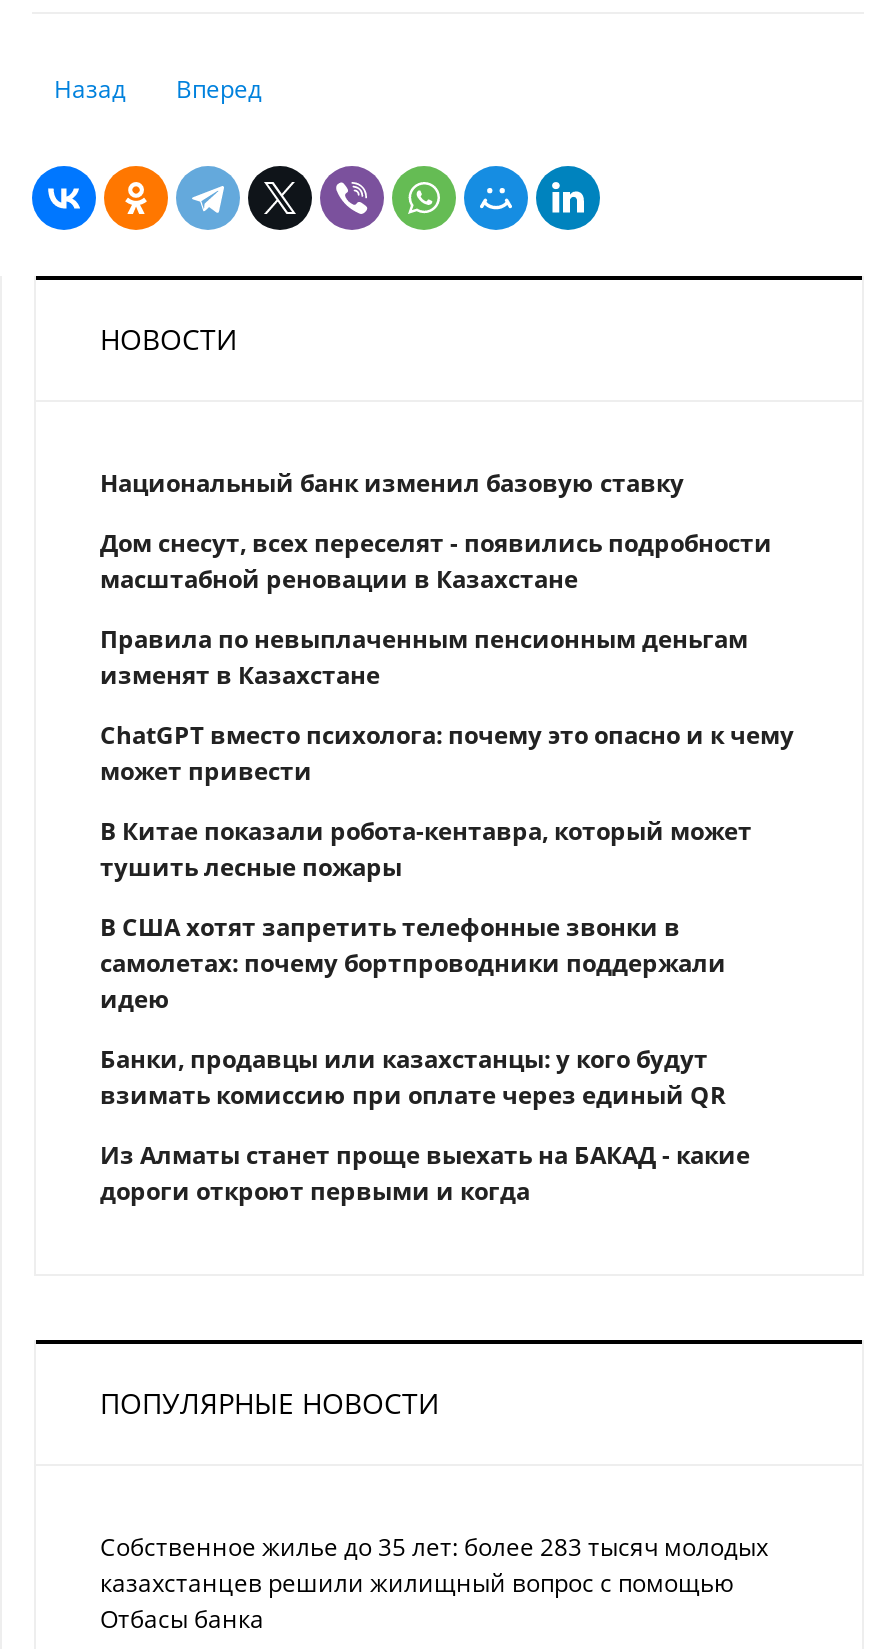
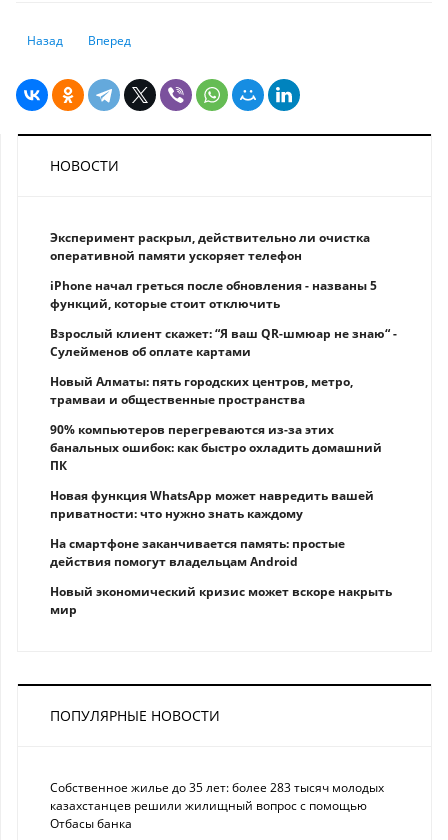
[100,466,684,500] Национальный банк изменил базовую ставку -> [50,229,370,264] Эксперимент раскрыл, действительно ли очистка | оперативной памяти ускоряет телефон
[100,526,772,596] Дом снесут, всех переселят - появились подробности | масштабной реновации в Казахстане -> [50,277,377,312] iPhone начал греться после обновления - названы 5 | функций, которые стоит отключить
[100,622,748,692] Правила по невыплаченным пенсионным деньгам | изменят в Казахстане -> [50,325,397,360] Взрослый клиент скажет: “Я ваш QR-шмюар не знаю“ - | Сулейменов об оплате картами
[100,718,794,788] ChatGPT вместо психолога: почему это опасно и к чему | может привести -> [50,373,353,408] Новый Алматы: пять городских центров, метро, | трамваи и общественные пространства
[100,814,752,884] В Китае показали робота-кентавра, который может | тушить лесные пожары -> [50,421,382,474] 90% компьютеров перегреваются из-за этих | банальных ошибок: как быстро охладить домашний | ПК
[100,910,726,1016] В США хотят запретить телефонные звонки в | самолетах: почему бортпроводники поддержали | идею -> [50,487,374,522] Новая функция WhatsApp может навредить вашей | приватности: что нужно знать каждому
[100,1042,726,1112] Банки, продавцы или казахстанцы: у кого будут | взимать комиссию при оплате через единый QR -> [50,535,345,570] На смартфоне заканчивается память: простые | действия помогут владельцам Android
[100,1138,750,1208] Из Алматы станет проще выехать на БАКАД - какие | дороги откроют первыми и когда -> [50,583,392,618] Новый экономический кризис может вскоре накрыть | мир

